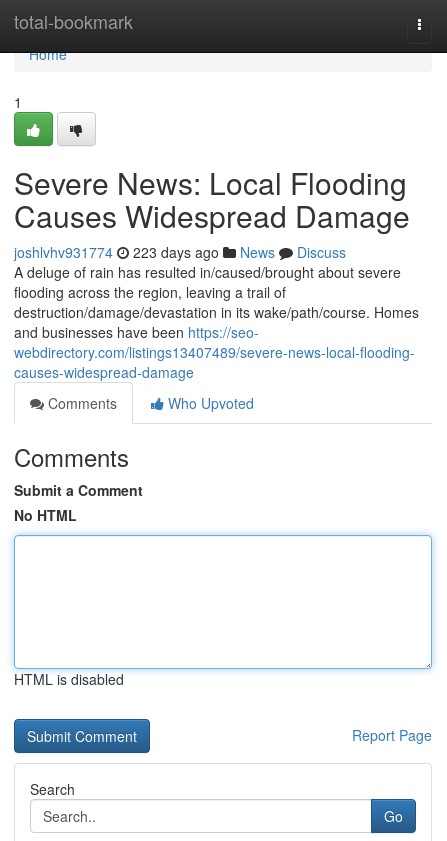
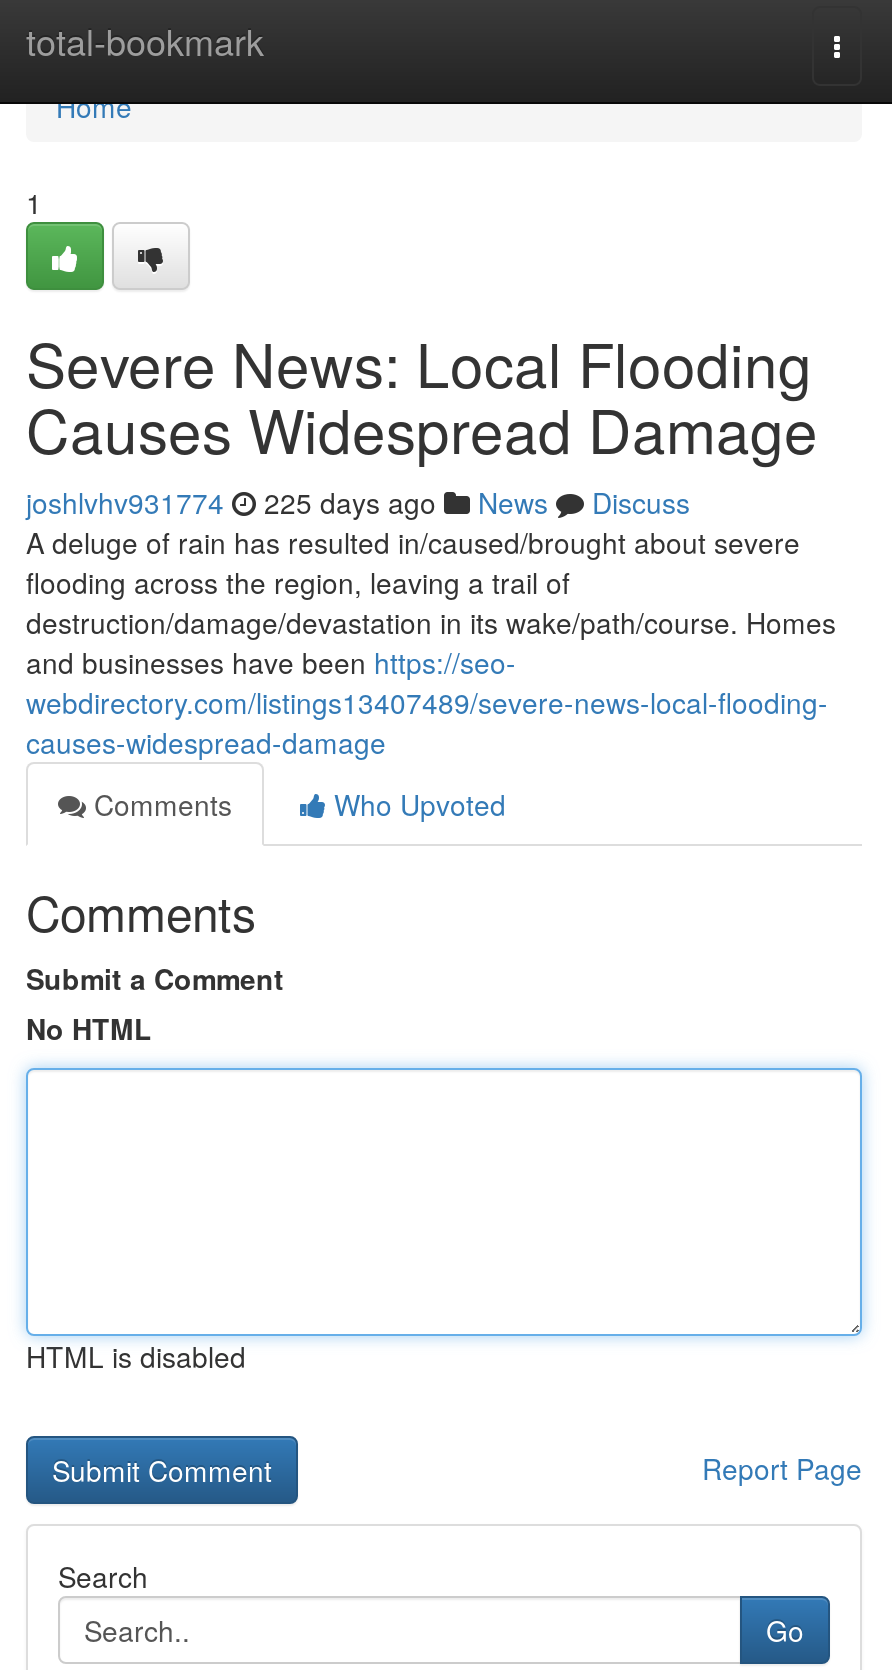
[14,242,346,262] joshlvhv931774 223 days ago News Discuss -> [26,482,690,522] joshlvhv931774 225 days ago News Discuss

